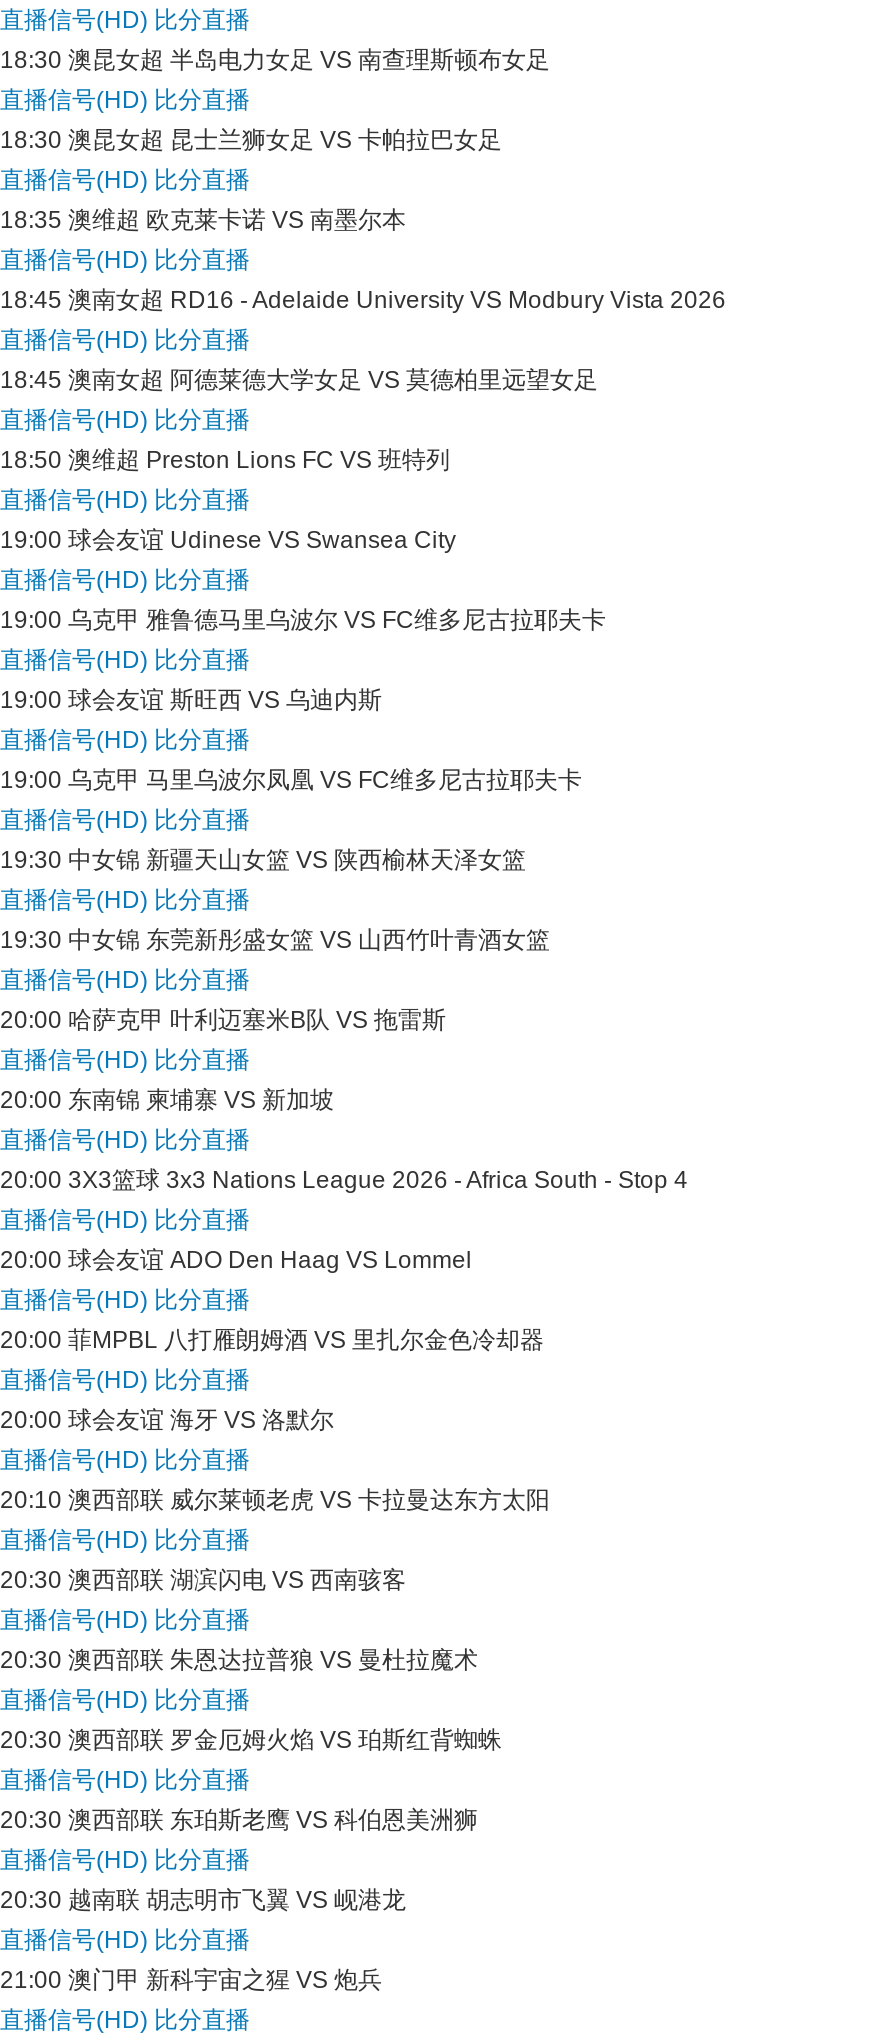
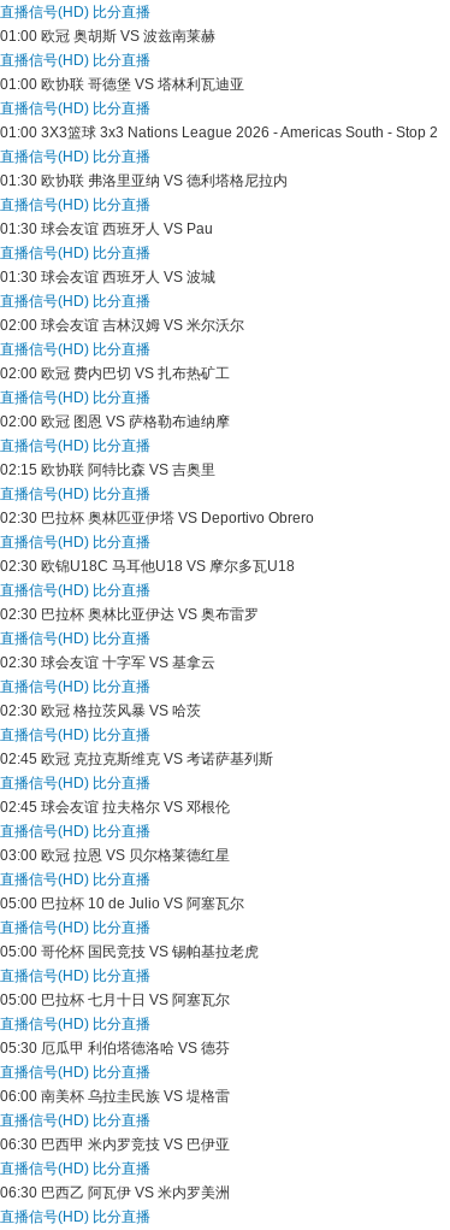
[0,46,550,74] 18:30 澳昆女超半岛电力女足 VS 南查理斯顿布女足 -> [0,28,215,45] 01:00 欧冠奥胡斯 VS 波兹南莱赫
[0,126,502,154] 18:30 澳昆女超昆士兰狮女足 VS 卡帕拉巴女足 -> [0,76,244,93] 01:00 欧协联哥德堡 VS 塔林利瓦迪亚
[0,206,406,234] 18:35 澳维超欧克莱卡诺 VS 南墨尔本 -> [0,124,438,141] 01:00 3X3篮球3x3 Nations League 2026 - Americas South - Stop 2
[0,286,726,314] 18:45 澳南女超RD16 - Adelaide University VS Modbury Vista 2026 -> [0,172,288,189] 01:30 欧协联弗洛里亚纳 VS 德利塔格尼拉内
[0,366,598,394] 18:45 澳南女超阿德莱德大学女足 VS 莫德柏里远望女足 -> [0,220,213,237] 01:30 球会友谊西班牙人 VS Pau
[0,446,450,474] 18:50 澳维超Preston Lions FC VS 班特列 -> [0,269,215,286] 01:30 球会友谊西班牙人 VS 波城
[0,526,456,554] 19:00 球会友谊Udinese VS Swansea City -> [0,317,244,334] 02:00 球会友谊吉林汉姆 VS 米尔沃尔
[0,606,606,634] 19:00 乌克甲雅鲁德马里乌波尔 VS FC维多尼古拉耶夫卡 -> [0,365,230,382] 02:00 欧冠费内巴切 VS 扎布热矿工
[0,686,382,714] 19:00 球会友谊斯旺西 VS 乌迪内斯 -> [0,413,230,430] 02:00 欧冠图恩 VS 萨格勒布迪纳摩
[0,766,582,794] 19:00 乌克甲马里乌波尔凤凰 VS FC维多尼古拉耶夫卡 -> [0,461,215,478] 02:15 欧协联阿特比森 VS 吉奥里
[0,846,526,874] 19:30 中女锦新疆天山女篮 VS 陕西榆林天泽女篮 -> [0,510,314,526] 02:30 巴拉杯奥林匹亚伊塔 VS Deportivo Obrero
[0,926,550,954] 19:30 中女锦东莞新彤盛女篮 VS 山西竹叶青酒女篮 -> [0,558,295,575] 02:30 欧锦U18C马耳他U18 VS 摩尔多瓦U18
[0,1006,446,1034] 20:00 哈萨克甲叶利迈塞米B队 VS 拖雷斯 -> [0,606,259,623] 02:30 巴拉杯奥林比亚伊达 VS 奥布雷罗
[0,1086,334,1114] 20:00 东南锦柬埔寨 VS 新加坡 -> [0,654,215,671] 02:30 球会友谊十字军 VS 基拿云
[0,1166,688,1194] 20:00 3X3篮球3x3 Nations League 2026 - Africa South - Stop 4 -> [0,702,201,719] 02:30 欧冠格拉茨风暴 VS 哈茨
[0,1246,472,1274] 20:00 球会友谊ADO Den Haag VS Lommel -> [0,751,273,767] 02:45 欧冠克拉克斯维克 VS 考诺萨基列斯
[0,1326,544,1354] 20:00 菲MPBL八打雁朗姆酒 VS 里扎尔金色冷却器 -> [0,799,230,816] 02:45 球会友谊拉夫格尔 VS 邓根伦
[0,1406,334,1434] 20:00 球会友谊海牙 VS 洛默尔 -> [0,847,230,864] 03:00 欧冠拉恩 VS 贝尔格莱德红星
[0,1486,550,1514] 20:10 澳西部联威尔莱顿老虎 VS 卡拉曼达东方太阳 -> [0,895,244,912] 05:00 巴拉杯10 de Julio VS 阿塞瓦尔
[0,1566,406,1594] 20:30 澳西部联湖滨闪电 VS 西南骇客 -> [0,943,259,960] 05:00 哥伦杯国民竞技 VS 锡帕基拉老虎
[0,1646,478,1674] 20:30 澳西部联朱恩达拉普狼 VS 曼杜拉魔术 -> [0,991,230,1008] 05:00 巴拉杯七月十日 VS 阿塞瓦尔
[0,1726,502,1754] 20:30 澳西部联罗金厄姆火焰 VS 珀斯红背蜘蛛 -> [0,1040,230,1057] 05:30 厄瓜甲利伯塔德洛哈 VS 德芬
[0,1806,478,1834] 20:30 澳西部联东珀斯老鹰 VS 科伯恩美洲狮 -> [0,1088,230,1105] 06:00 南美杯乌拉圭民族 VS 堤格雷
[0,1886,406,1914] 20:30 越南联胡志明市飞翼 VS 岘港龙 -> [0,1136,230,1153] 06:30 巴西甲米内罗竞技 VS 巴伊亚
[0,1966,382,1994] 21:00 澳门甲新科宇宙之猩 VS 炮兵 -> [0,1184,230,1201] 06:30 巴西乙阿瓦伊 VS 米内罗美洲

